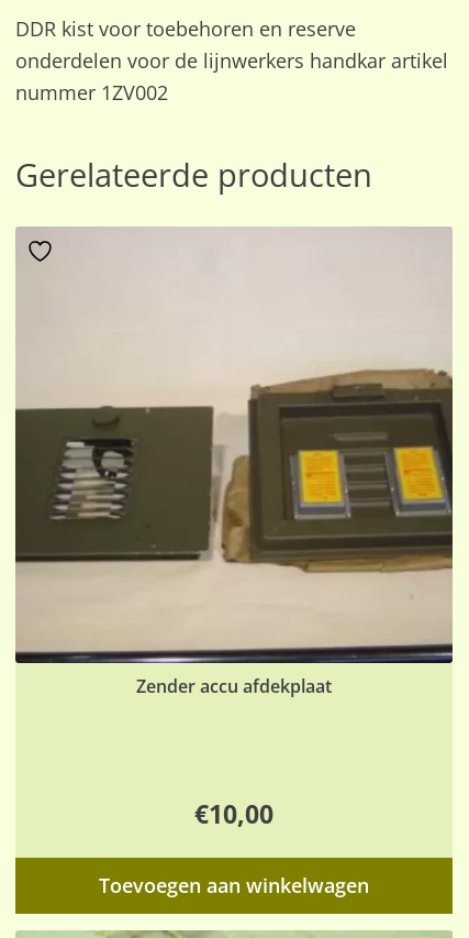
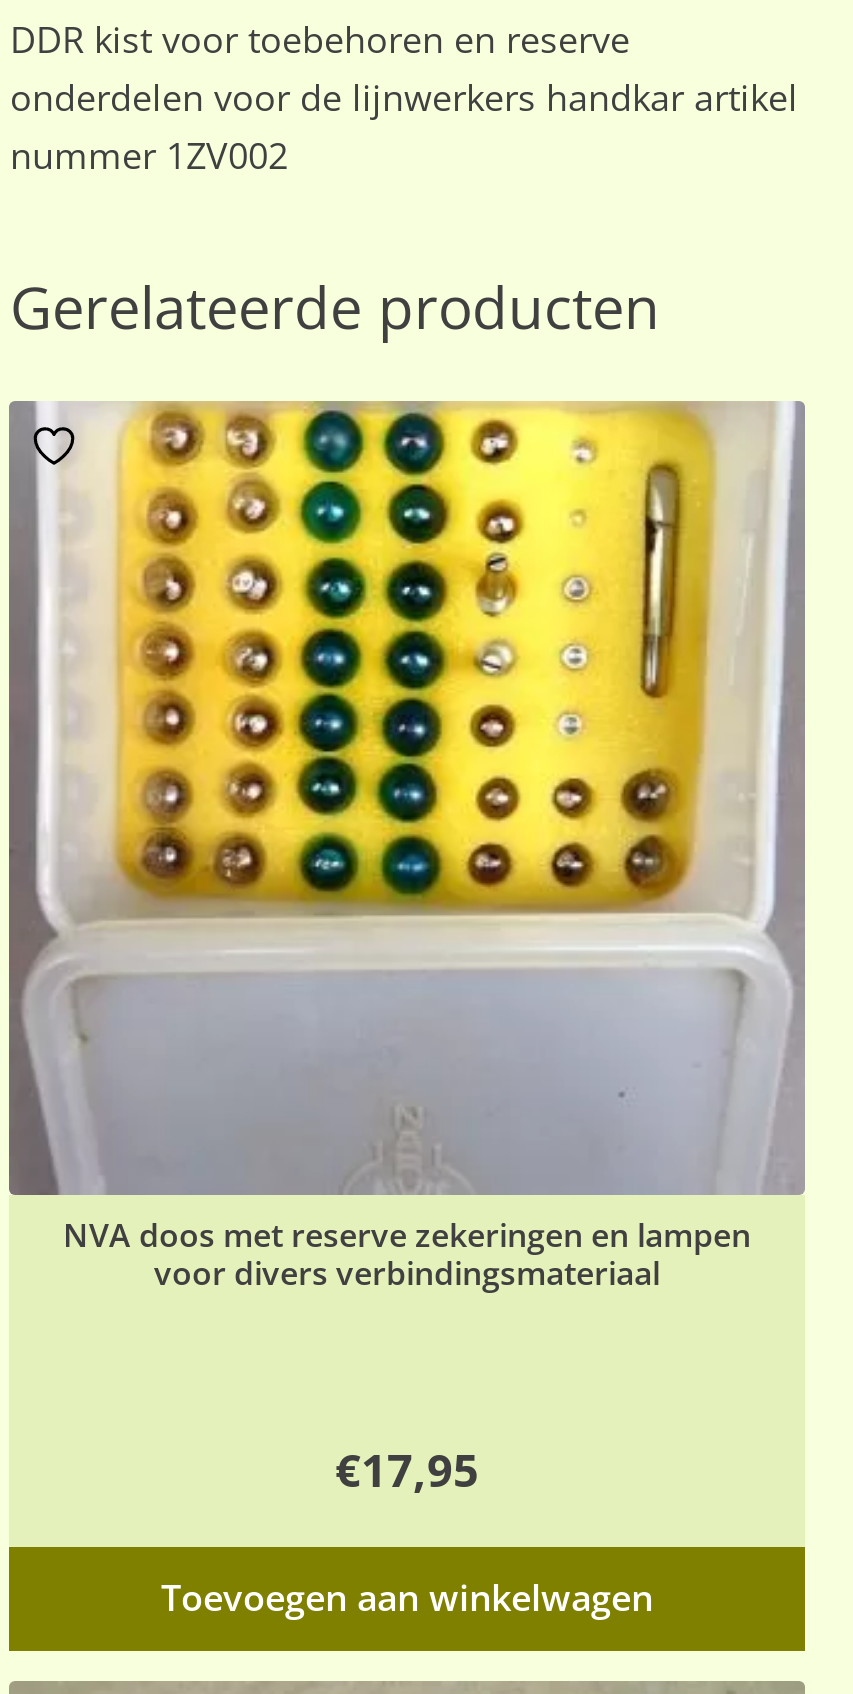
[15,227,453,698] [image] | Zender accu afdekplaat -> [9,400,805,1295] [image] | NVA doos met reserve zekeringen en lampen | voor divers verbindingsmateriaal
[194,798,273,832] €10,00 -> [335,1439,479,1501] €17,95

